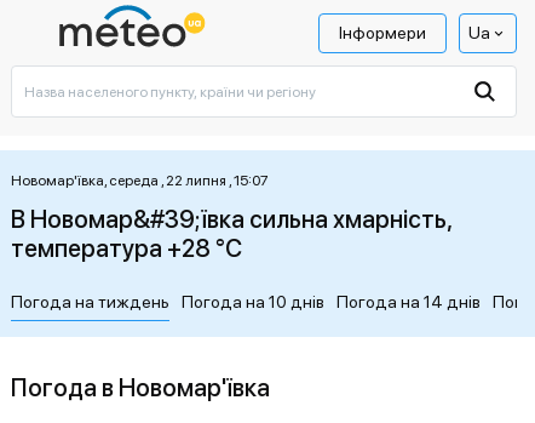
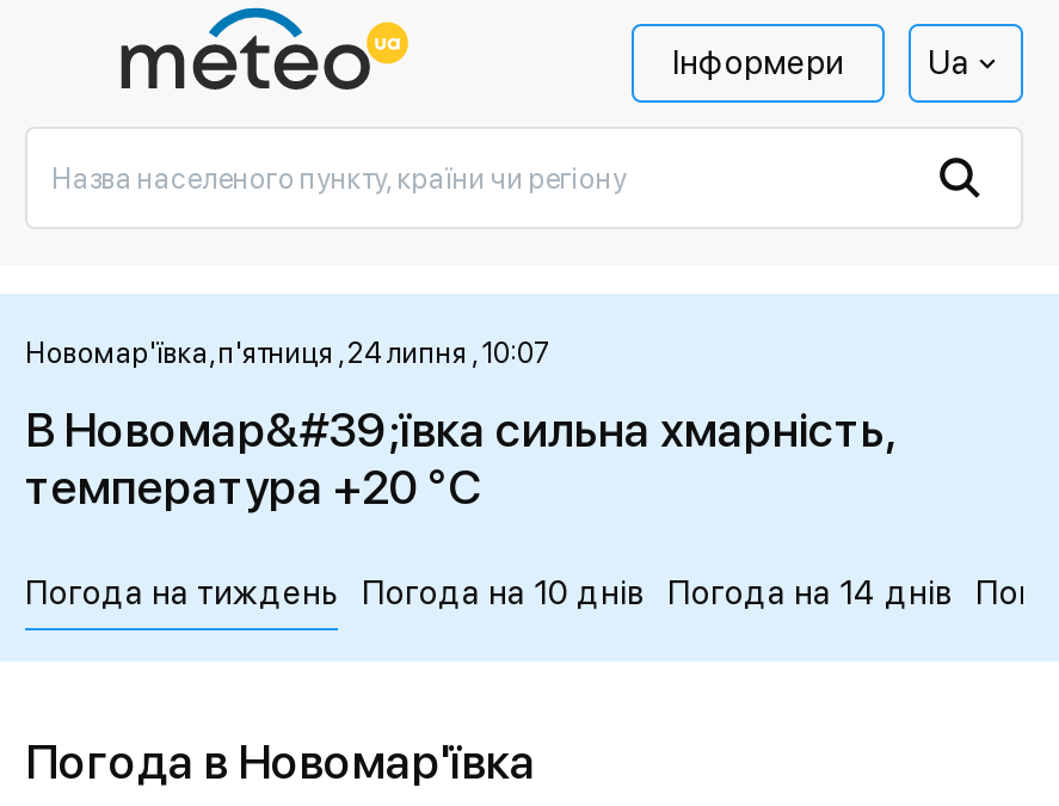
[11,172,269,189] Новомар'ївка, середа , 22 липня , 15:07 -> [25,337,550,370] Новомар'ївка, п'ятниця , 24 липня , 10:07
[11,234,242,263] температура +28 °C -> [25,459,481,516] температура +20 °C

